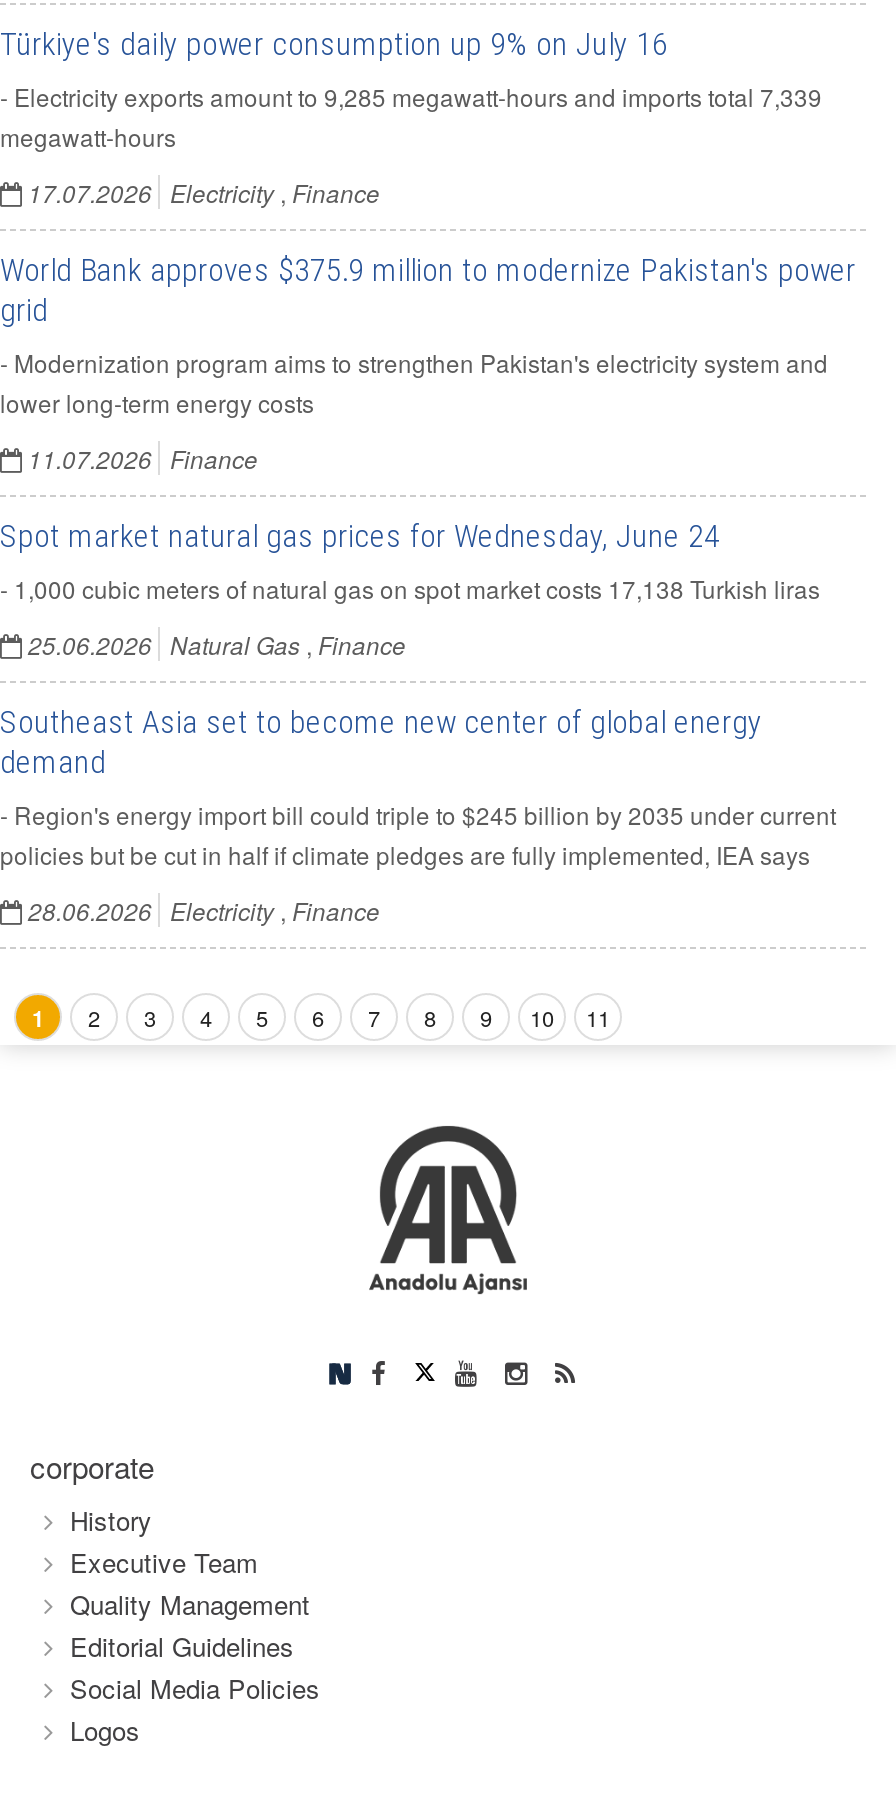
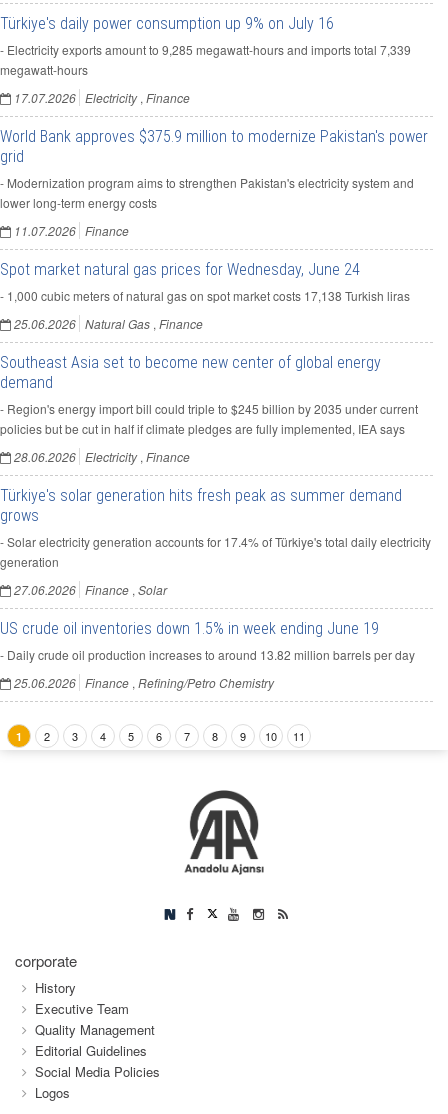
none -> [0,486,431,691] Türkiye's solar generation hits fresh peak as summer demand | grows | - Solar electricity generation accounts for 17.4% of Türkiye's total daily electricity | generation | 27.06.2026 Finance, Solar | US crude oil inventories down 1.5% in week ending June 19 | - Daily crude oil production increases to around 13.82 million barrels per day | 25.06.2026 Finance, Refining/Petro Chemistry

